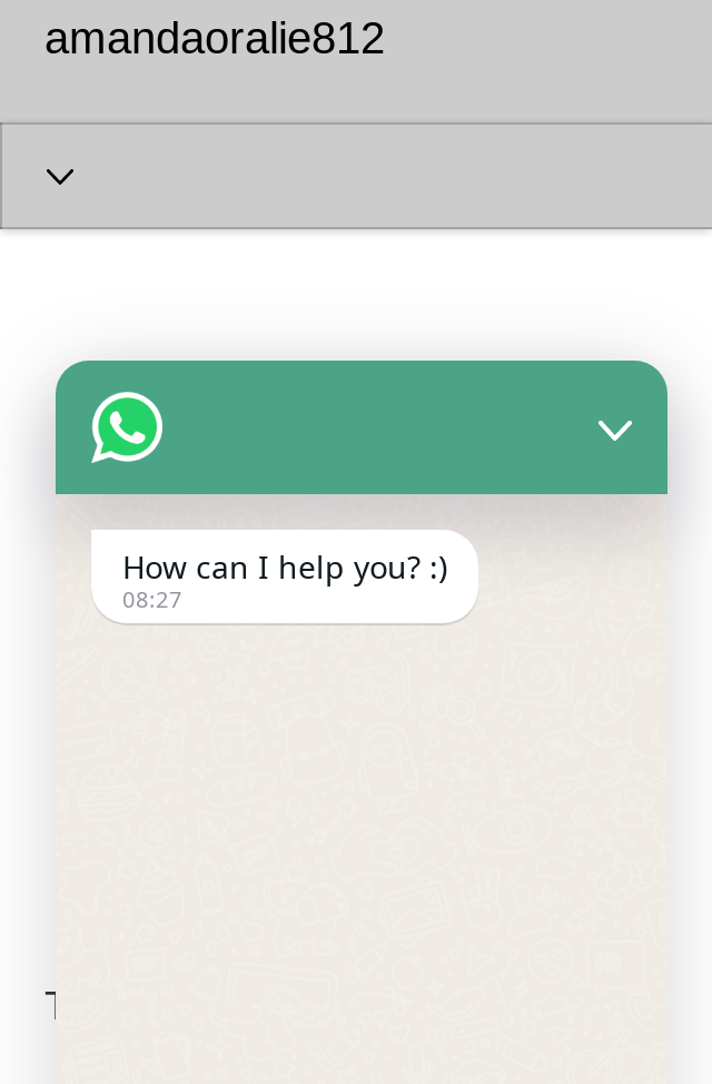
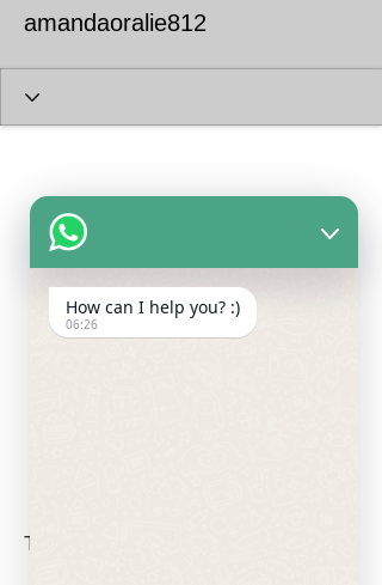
[122,583,182,614] 08:27 -> [66,316,98,333] 06:26

